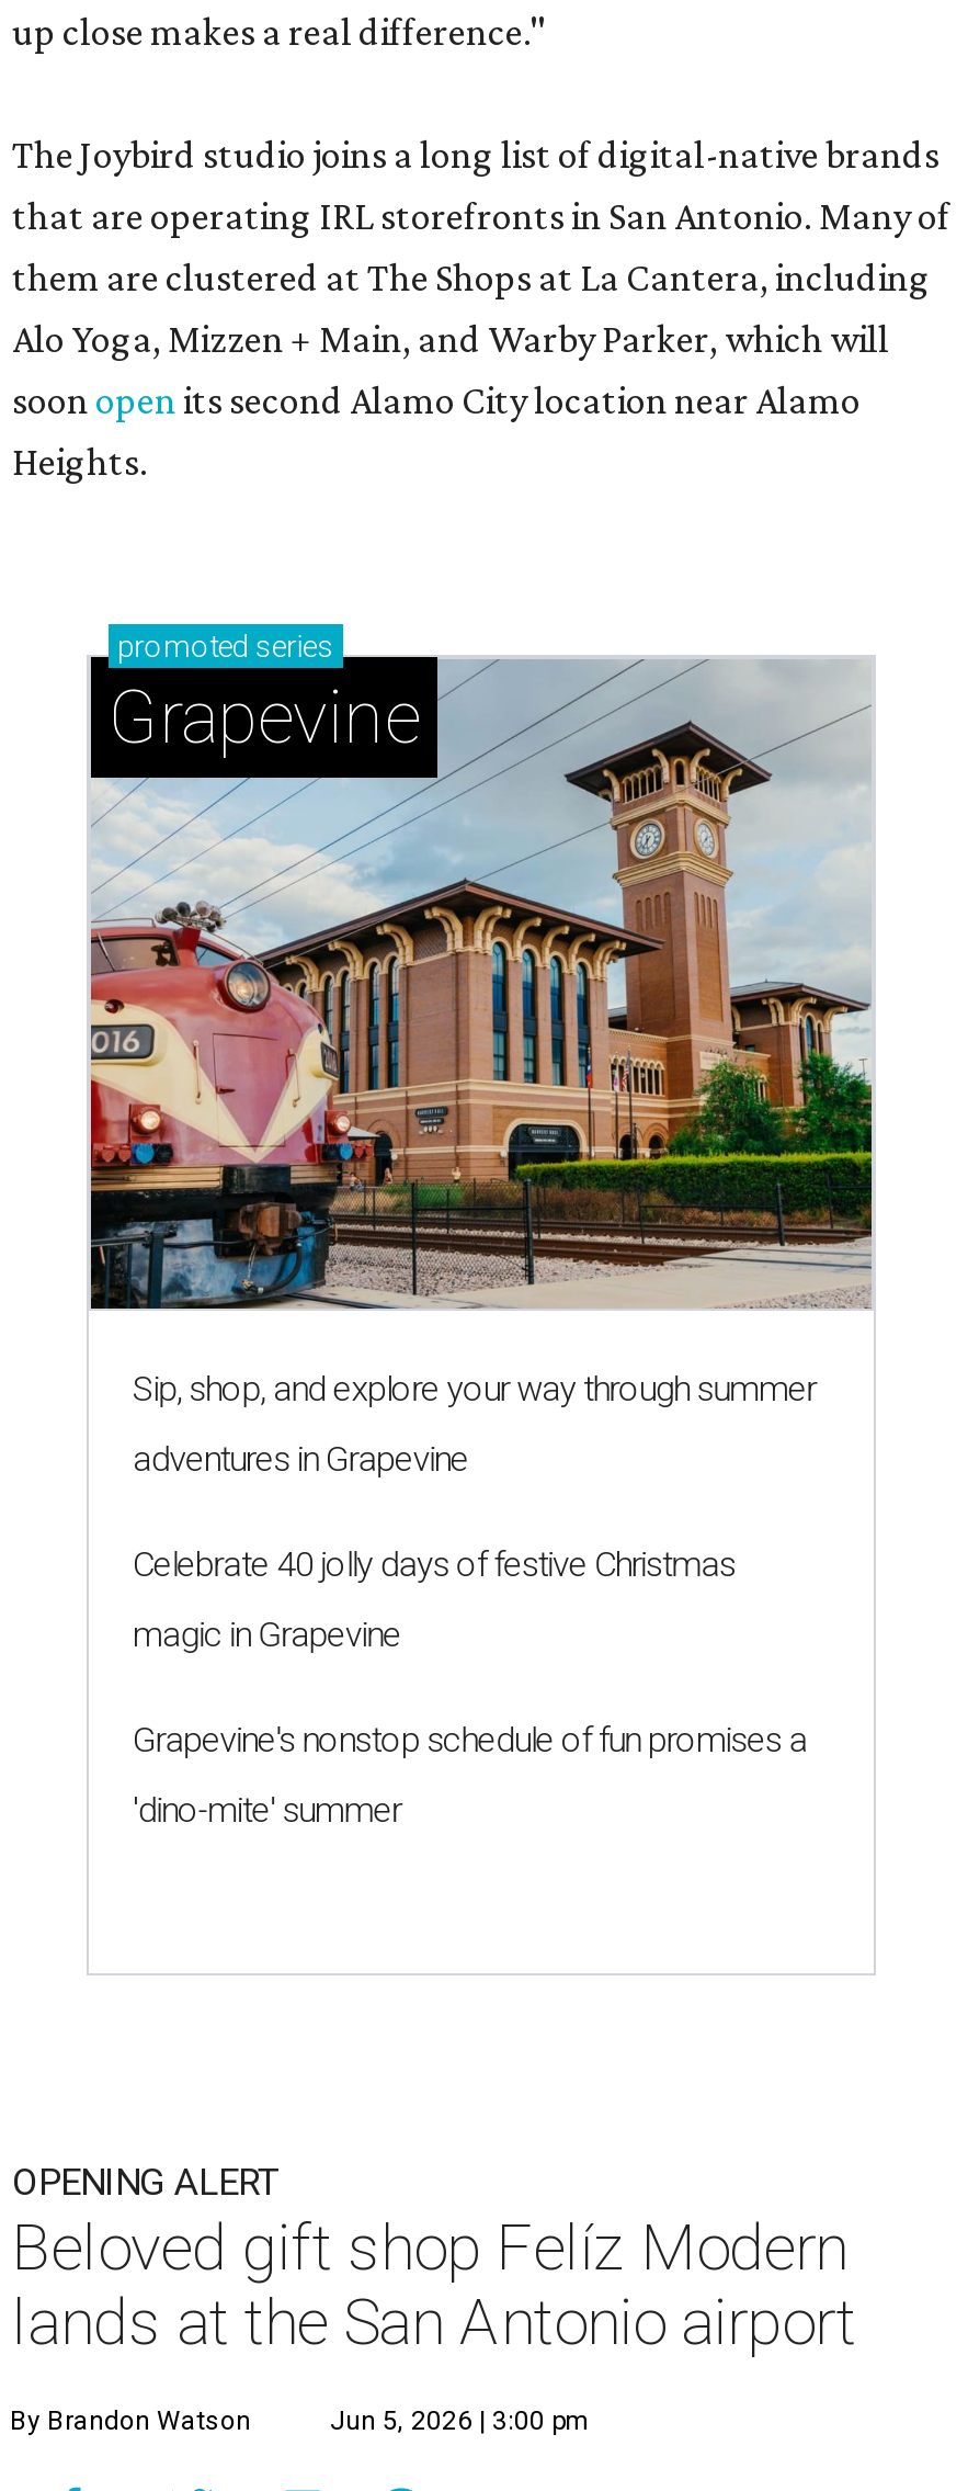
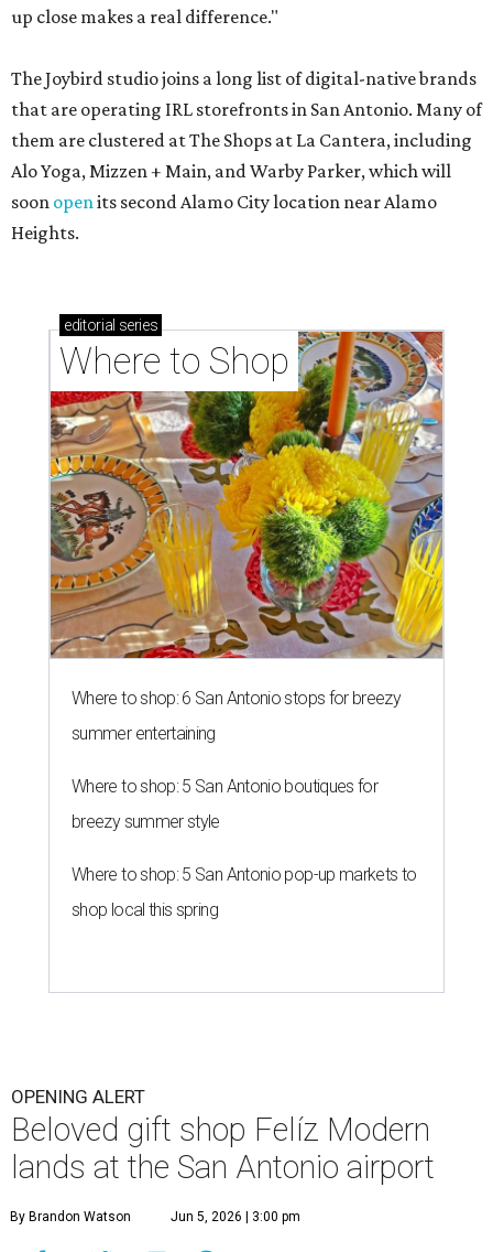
[89,629,874,1311] [image] | promoted series | Grapevine -> [50,317,443,659] [image] | editorial series | Where to Shop
[133,1368,816,1410] Sip, shop, and explore your way through summer -> [72,688,401,709] Where to shop: 6 San Antonio stops for breezy
[133,1438,469,1480] adventures in Grapevine -> [72,723,215,744] summer entertaining
[133,1544,735,1585] Celebrate 40 jolly days of festive Christmas -> [72,776,378,797] Where to shop: 5 San Antonio boutiques for
[133,1614,401,1656] magic in Grapevine -> [72,811,220,832] breezy summer style
[133,1719,807,1761] Grapevine's nonstop schedule of fun promises a -> [72,864,417,885] Where to shop: 5 San Antonio pop-up markets to
[133,1789,401,1831] 'dino-mite' summer -> [72,900,218,920] shop local this spring

